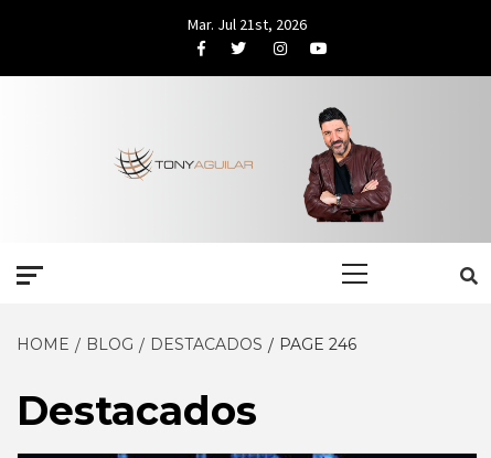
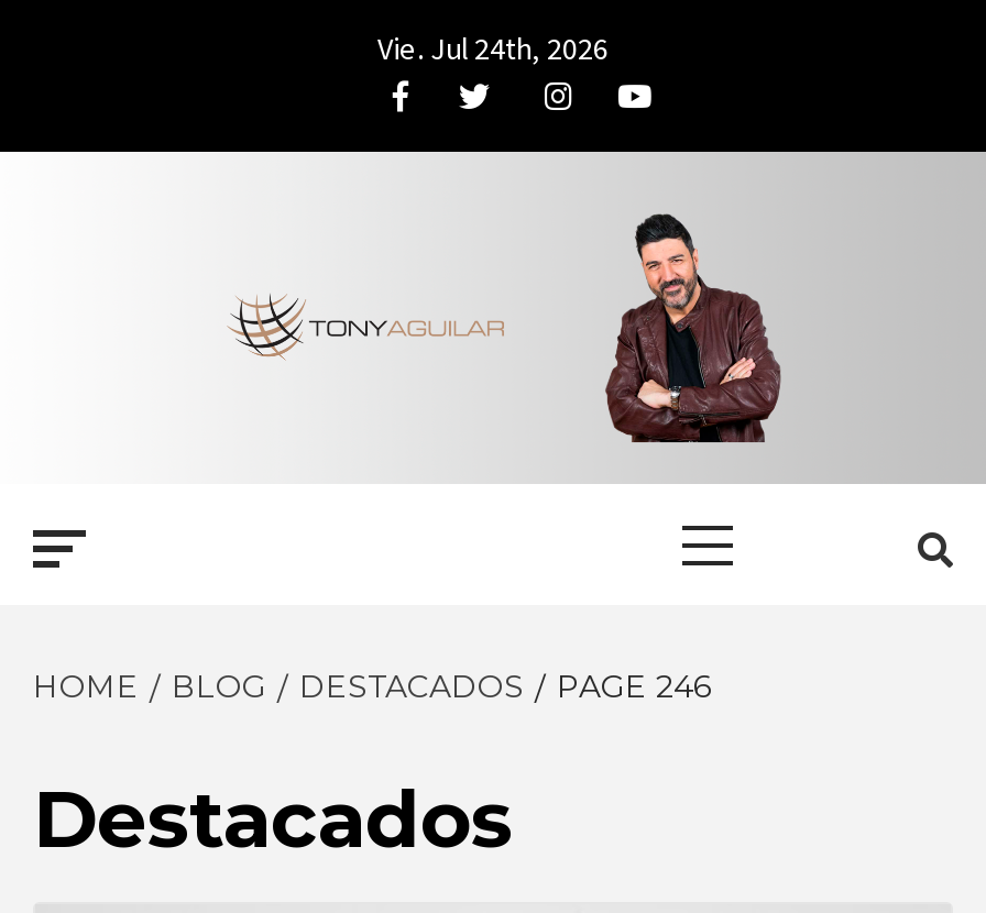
[188,14,307,34] Mar. Jul 21st, 2026 -> [377,29,609,68] Vie. Jul 24th, 2026

